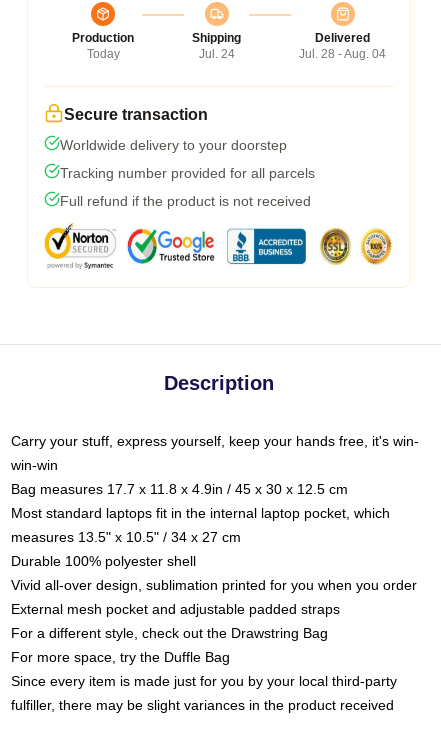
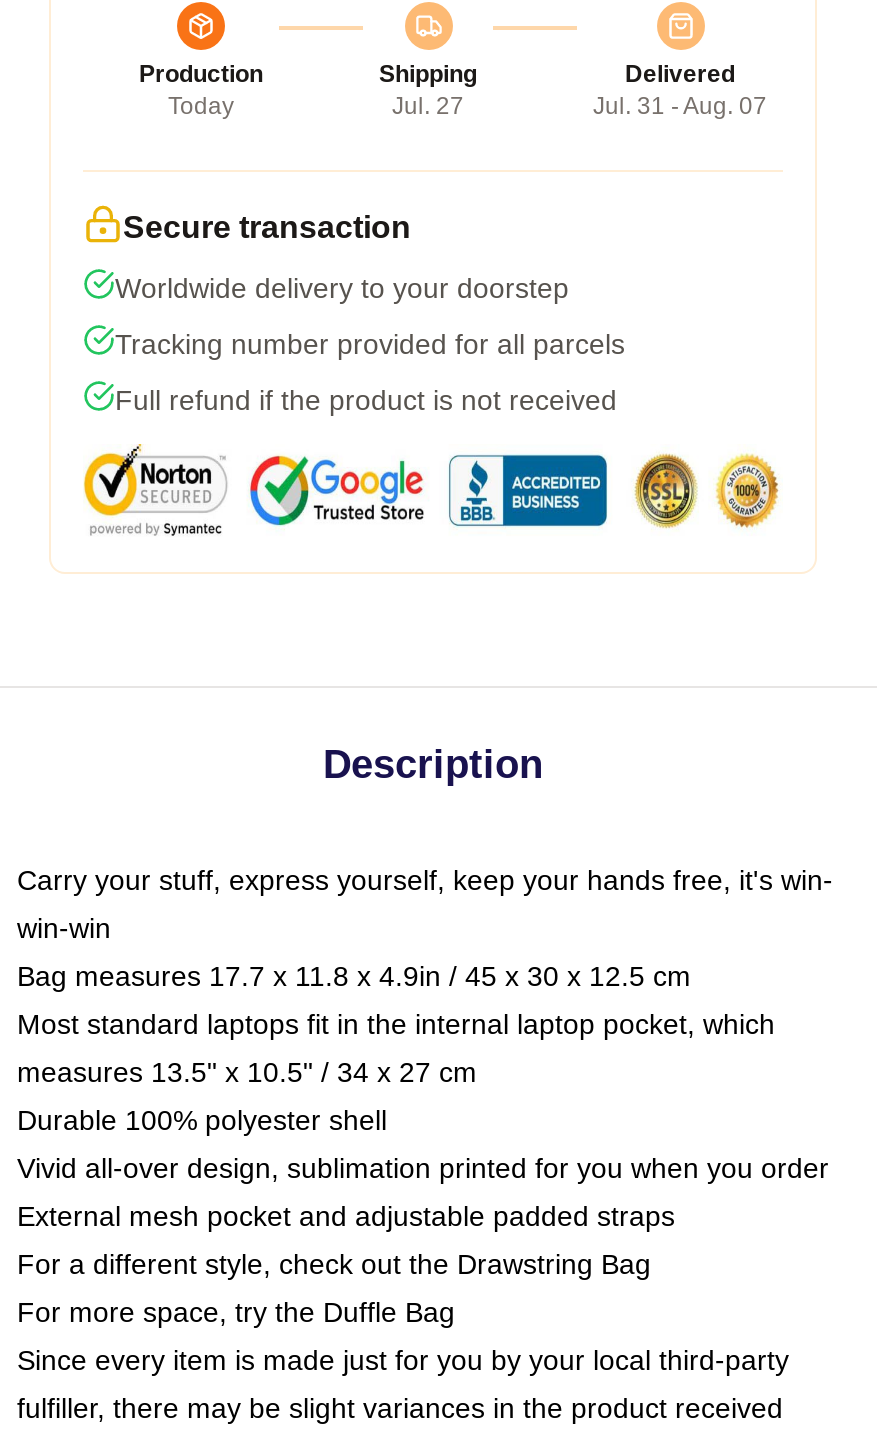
[198,47,234,61] Jul. 24 -> [392,91,464,119] Jul. 27
[299,47,386,61] Jul. 28 - Aug. 04 -> [593,91,767,119] Jul. 31 - Aug. 07

